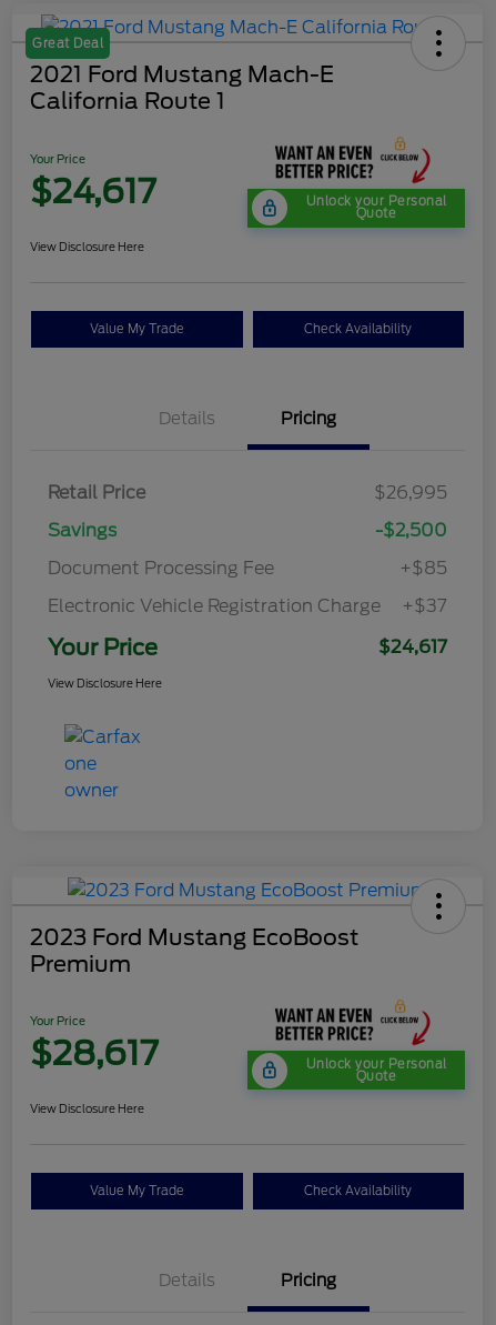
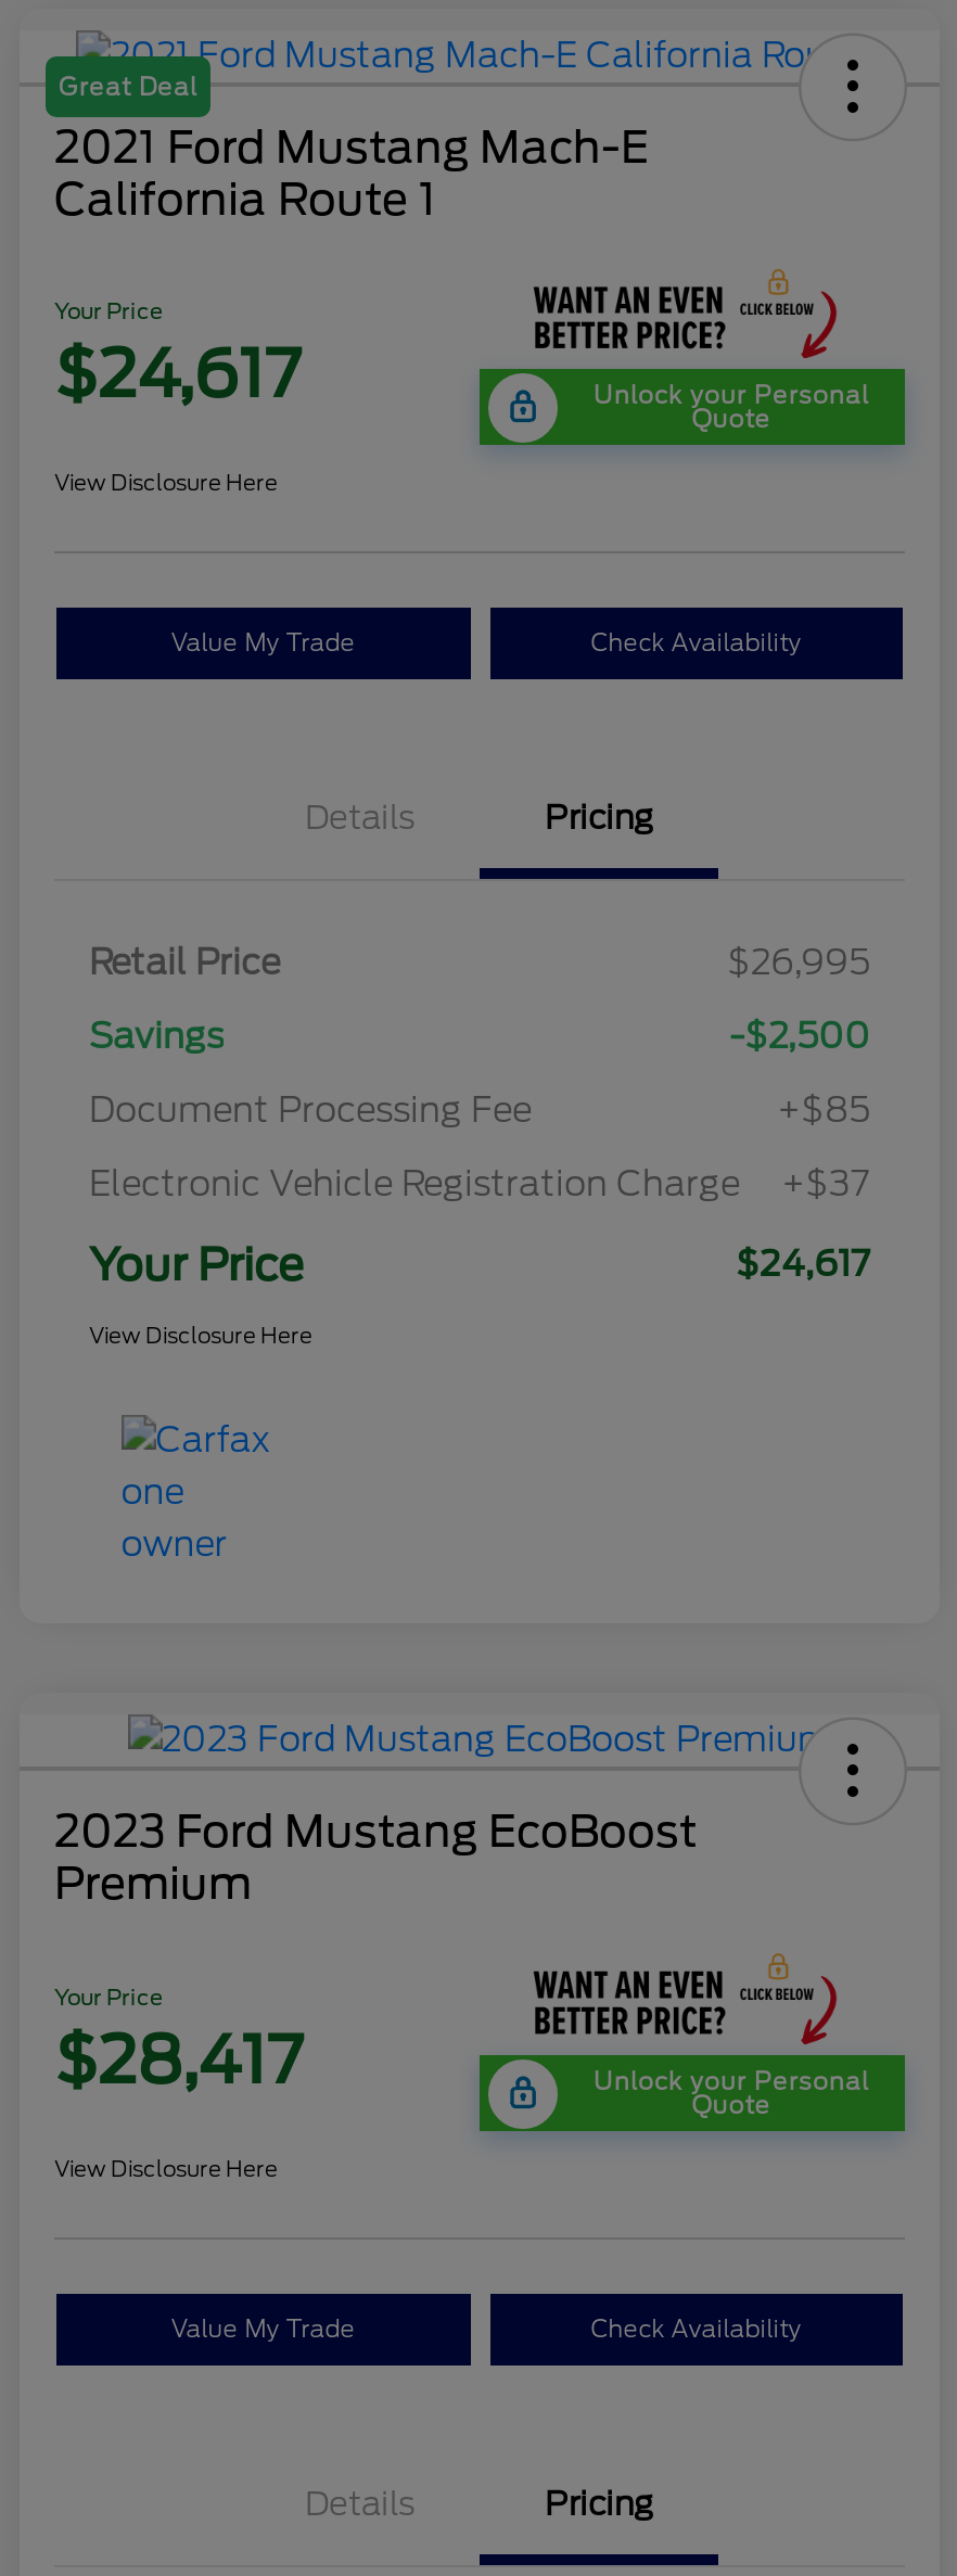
[30,1033,158,1073] $28,617 -> [54,2022,302,2100] $28,417

